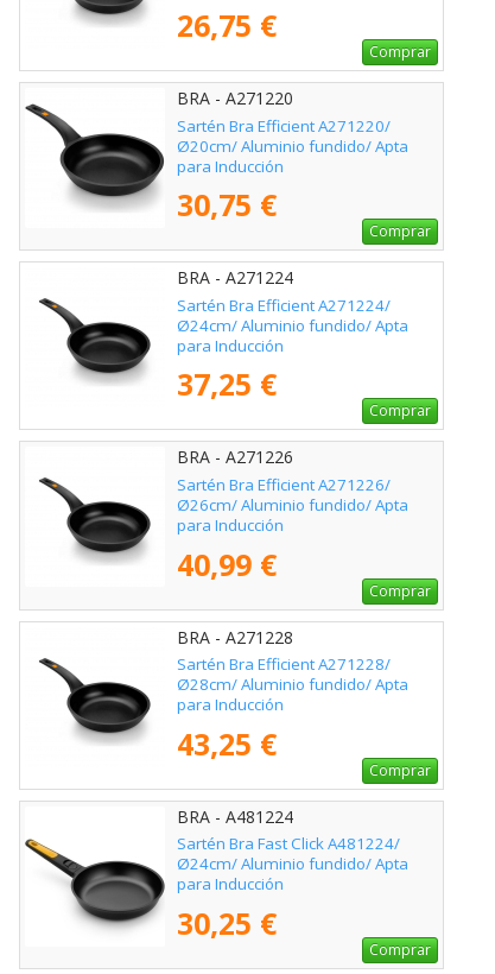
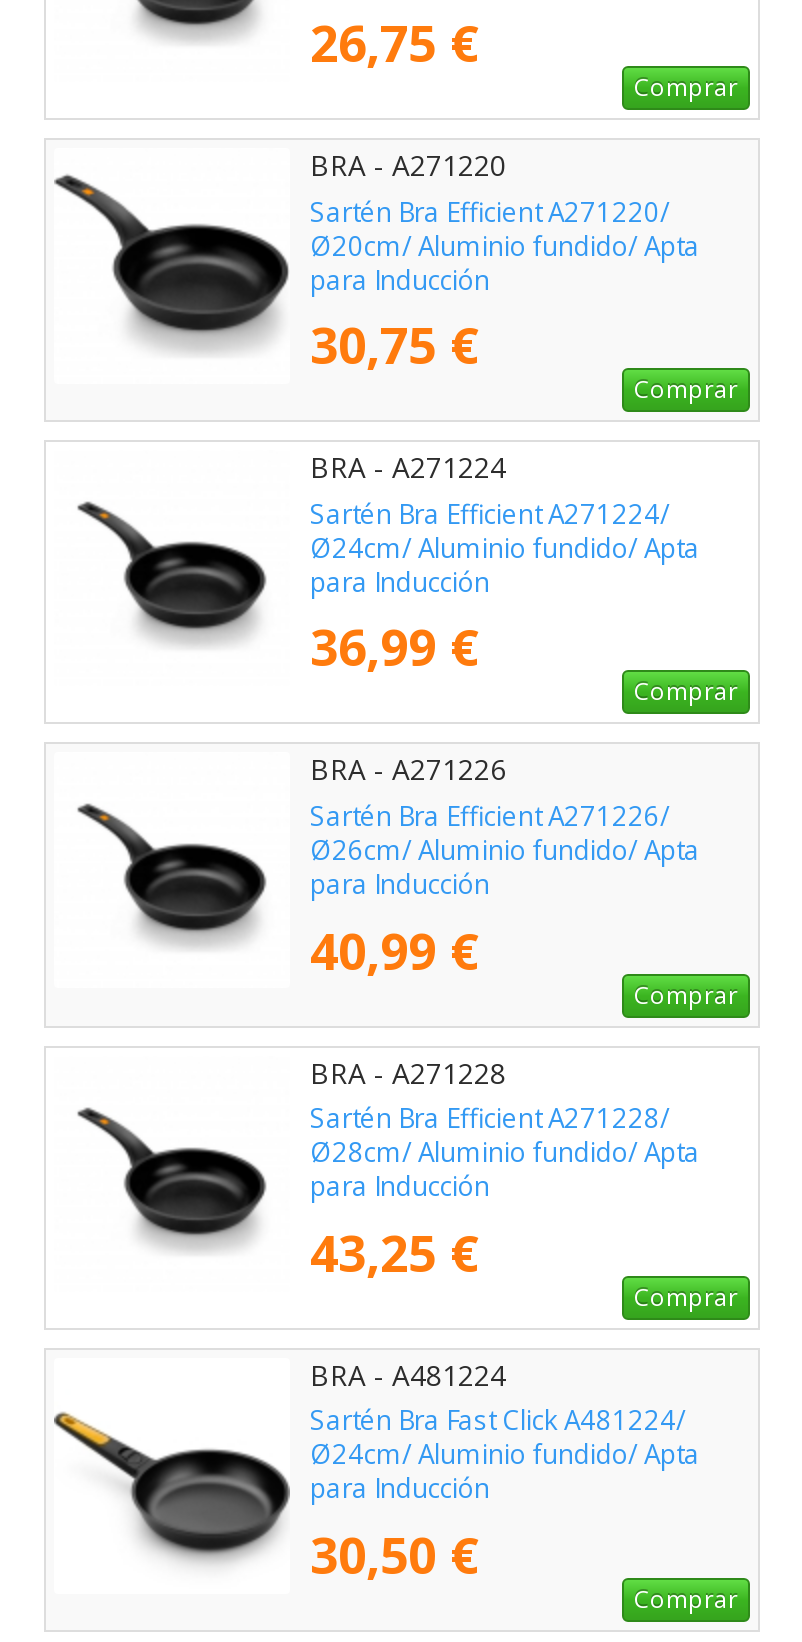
[177,364,277,404] 37,25 € -> [310,613,478,681] 36,99 €
[177,902,277,943] 30,25 € -> [310,1519,478,1587] 30,50 €

